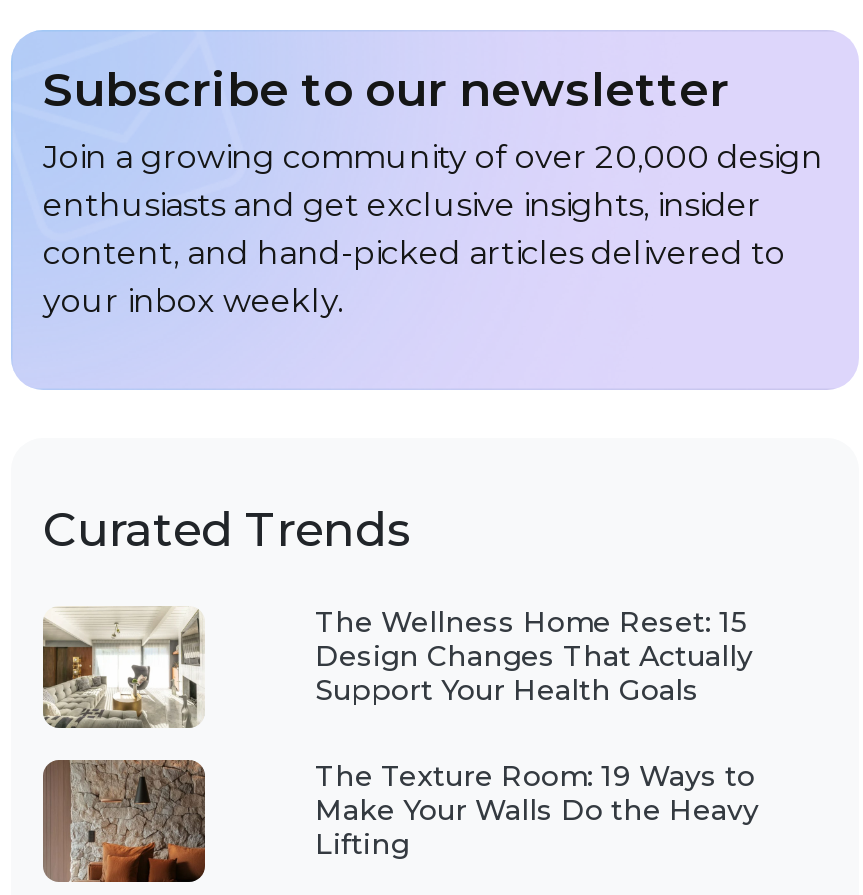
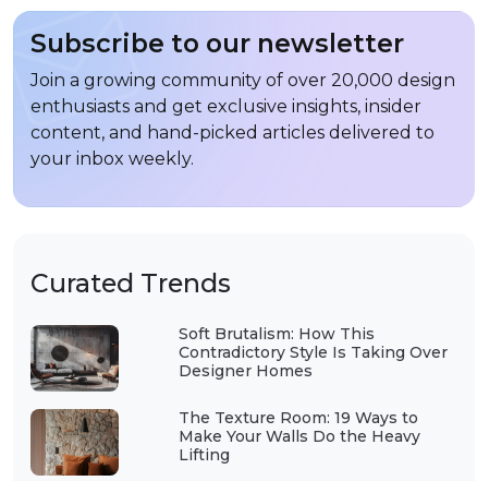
[43,606,205,730] [image] -> [29,324,120,393] [image]
[315,605,753,709] The Wellness Home Reset: 15 | Design Changes That Actually | Support Your Health Goals -> [179,324,448,381] Soft Brutalism: How This | Contradictory Style Is Taking Over | Designer Homes

